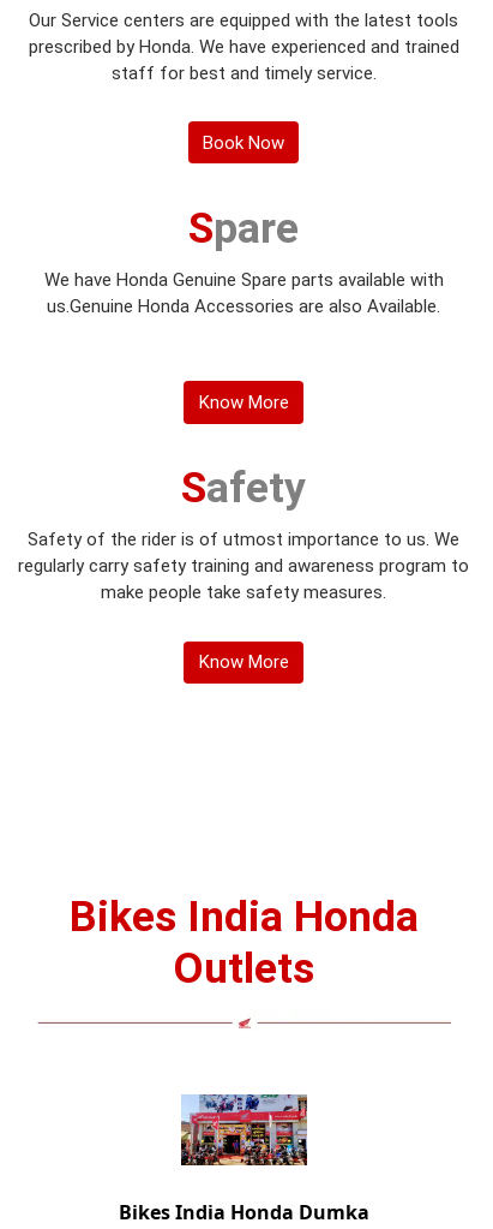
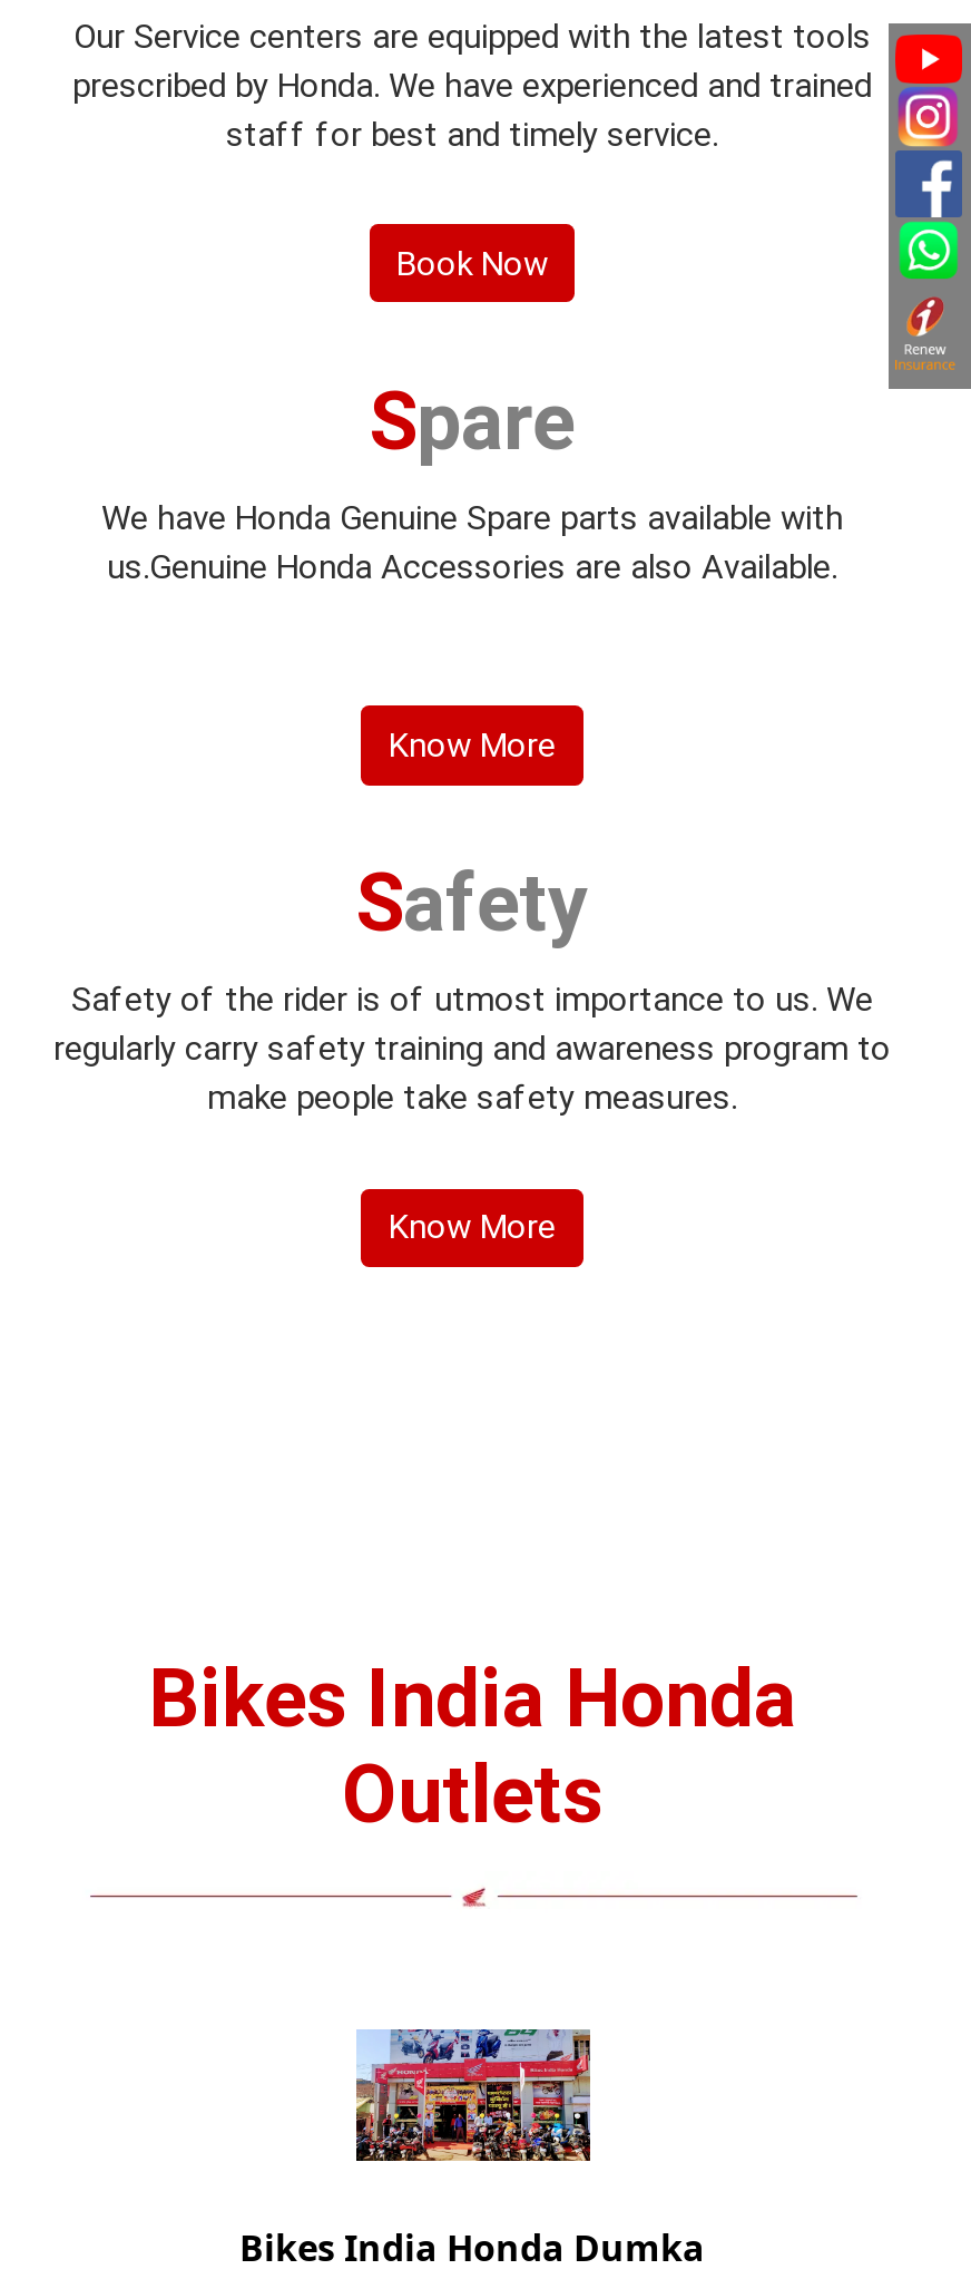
none -> [886,21,964,391] [image]

